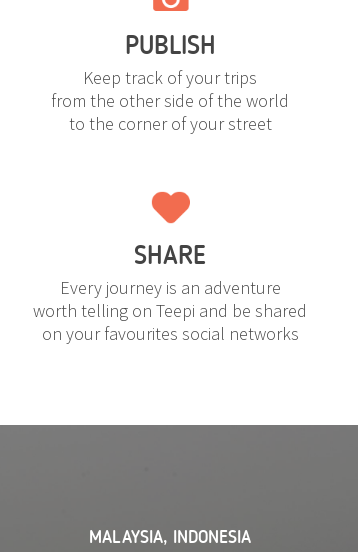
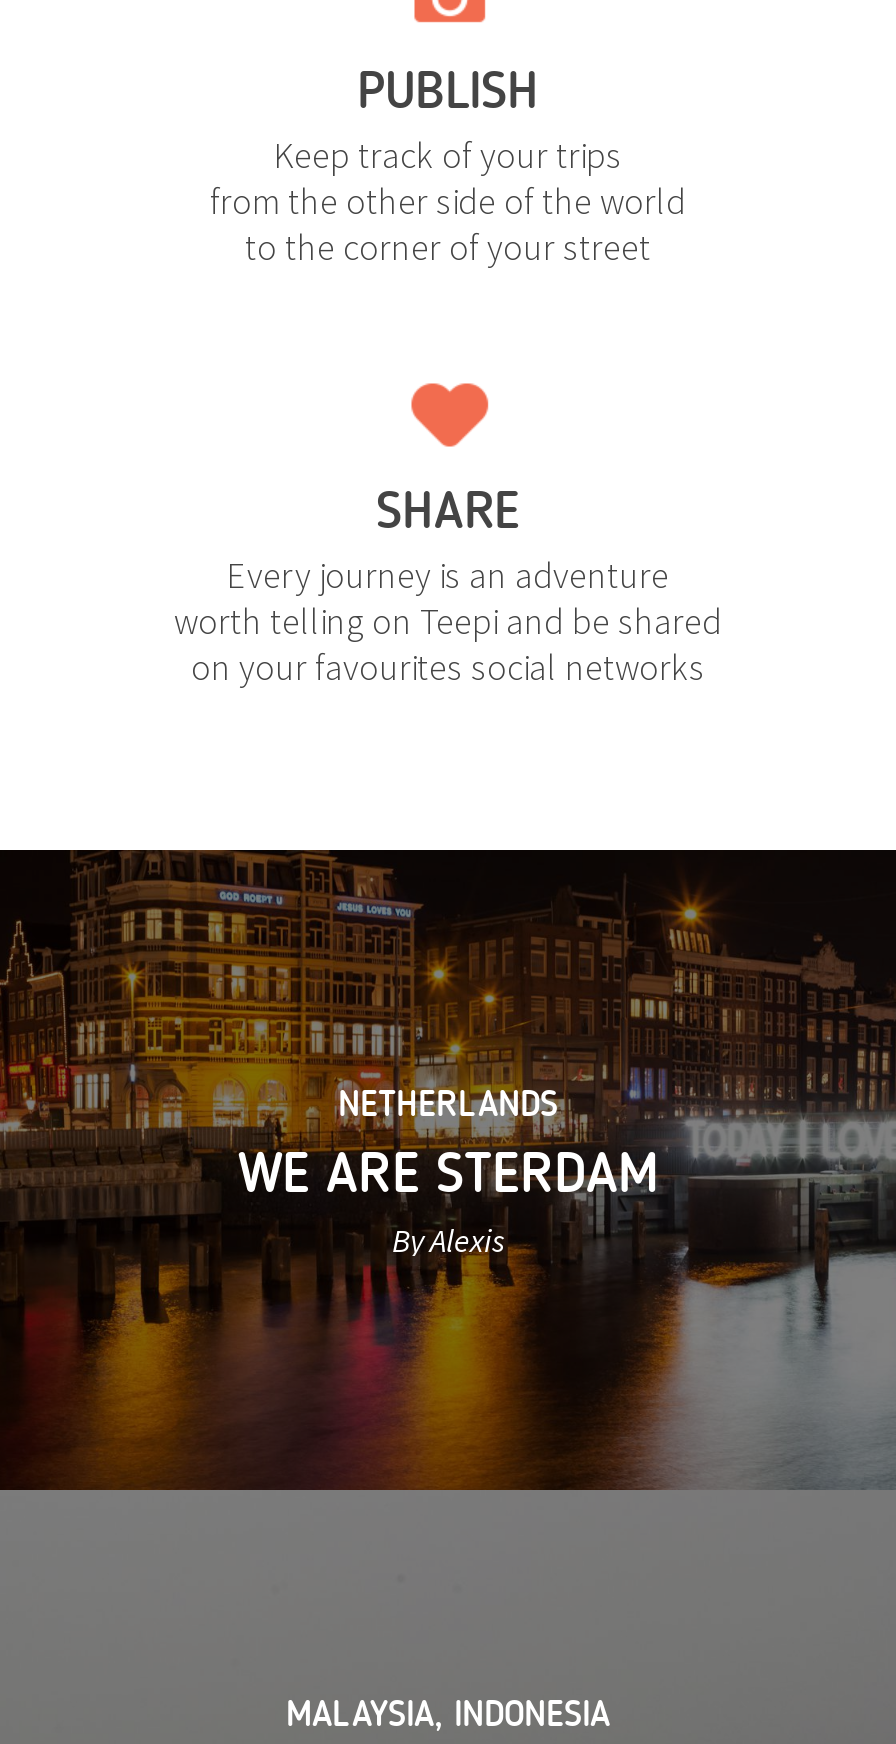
none -> [6,848,890,1490] [image] | NETHERLANDS | WE ARE STERDAM | By Alexis

